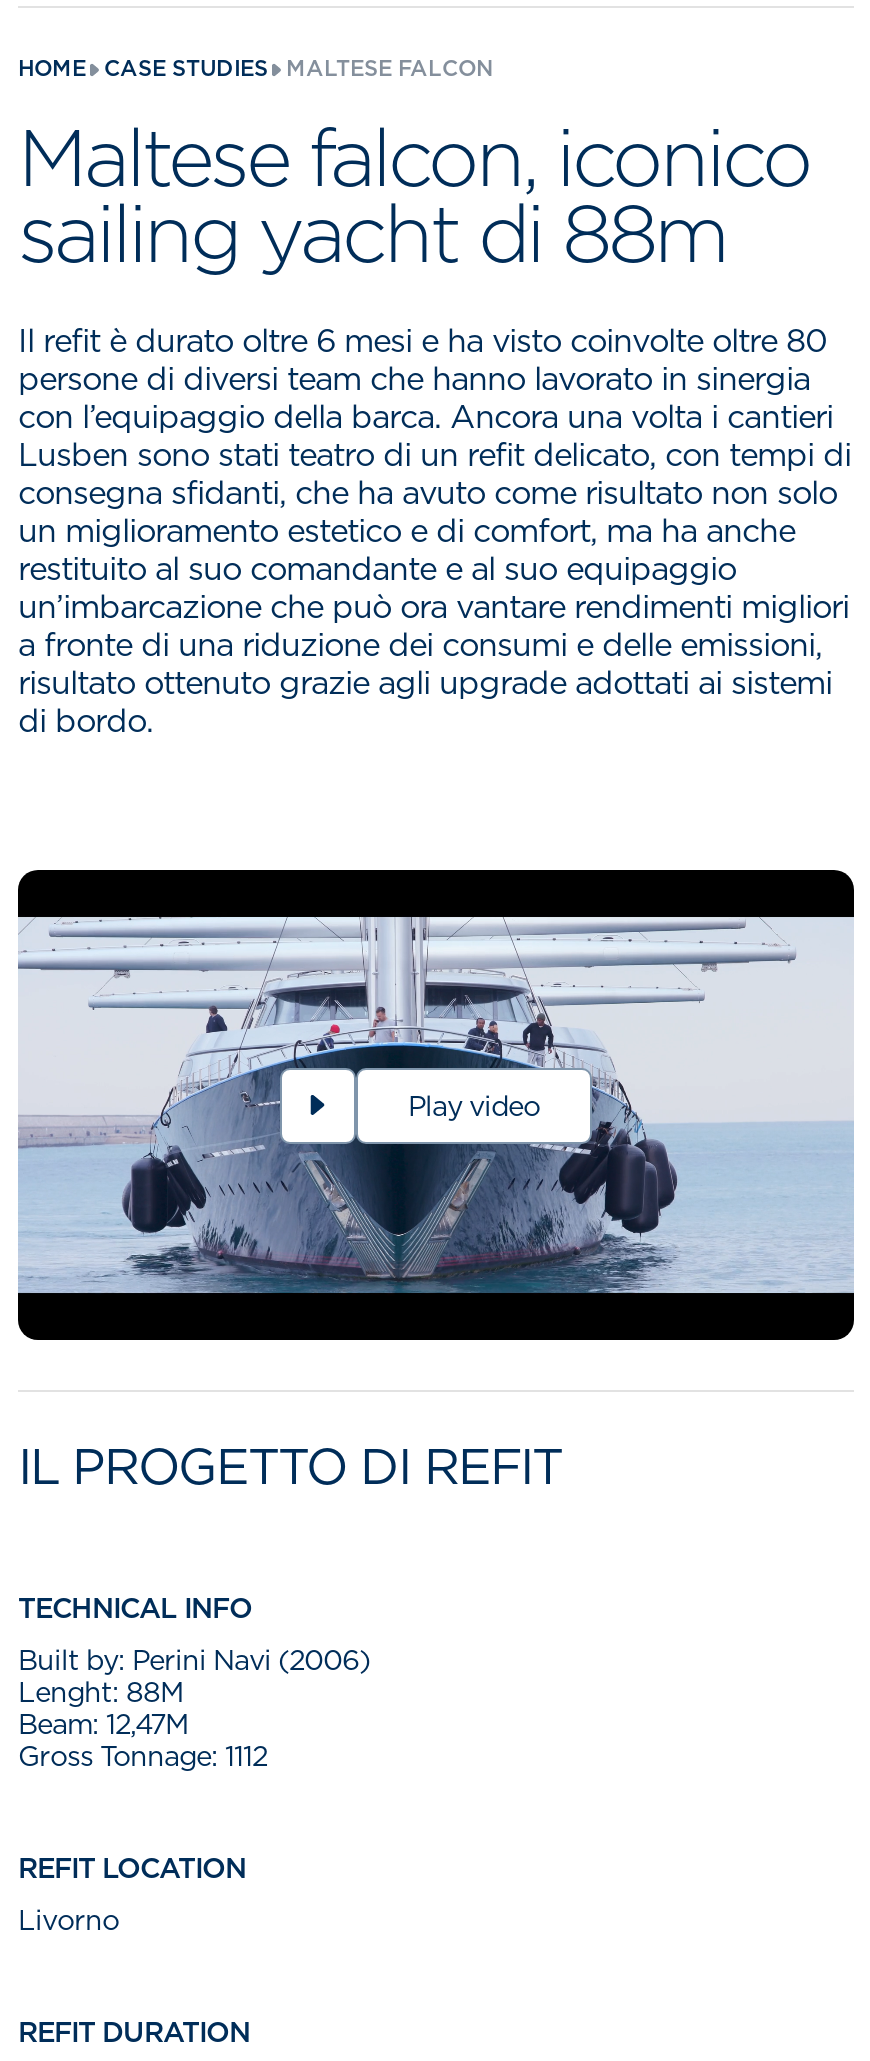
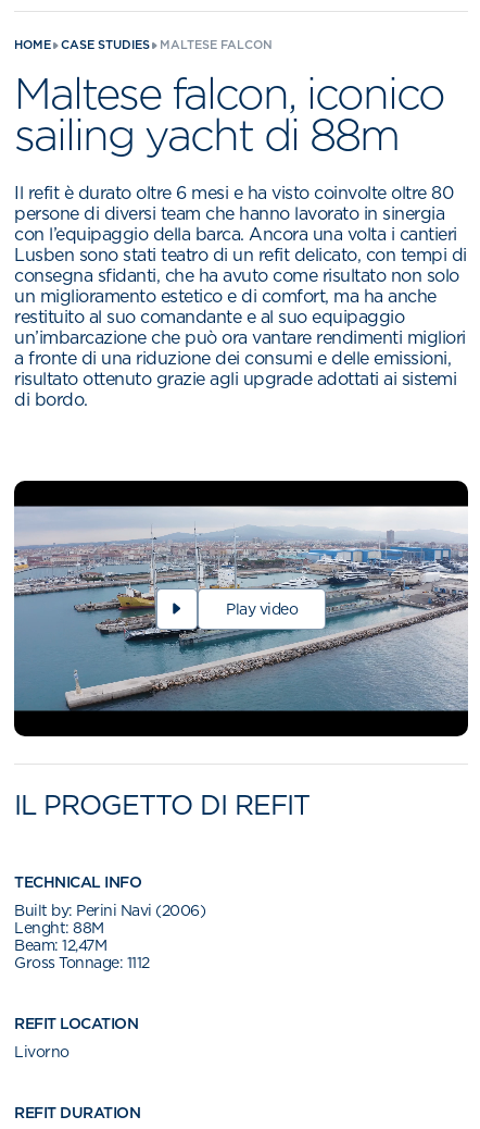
[18,916,852,1294] [image] -> [13,506,468,711] [image]

